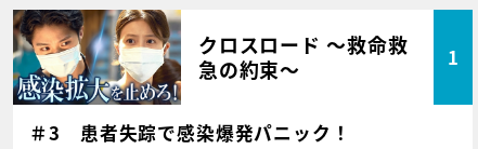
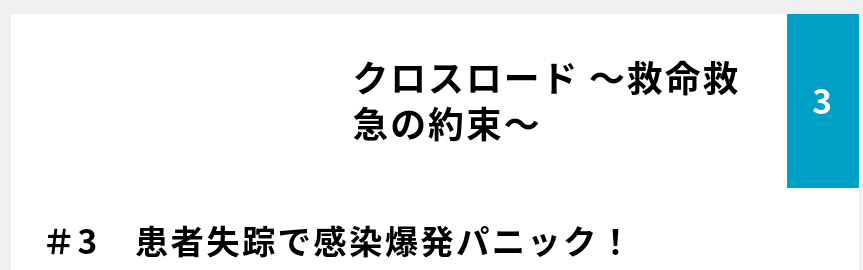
[12,9,182,106] [image] -> none
[198,30,459,70] クロスロード ～救命救 1 -> [353,50,834,124] クロスロード ～救命救 3

